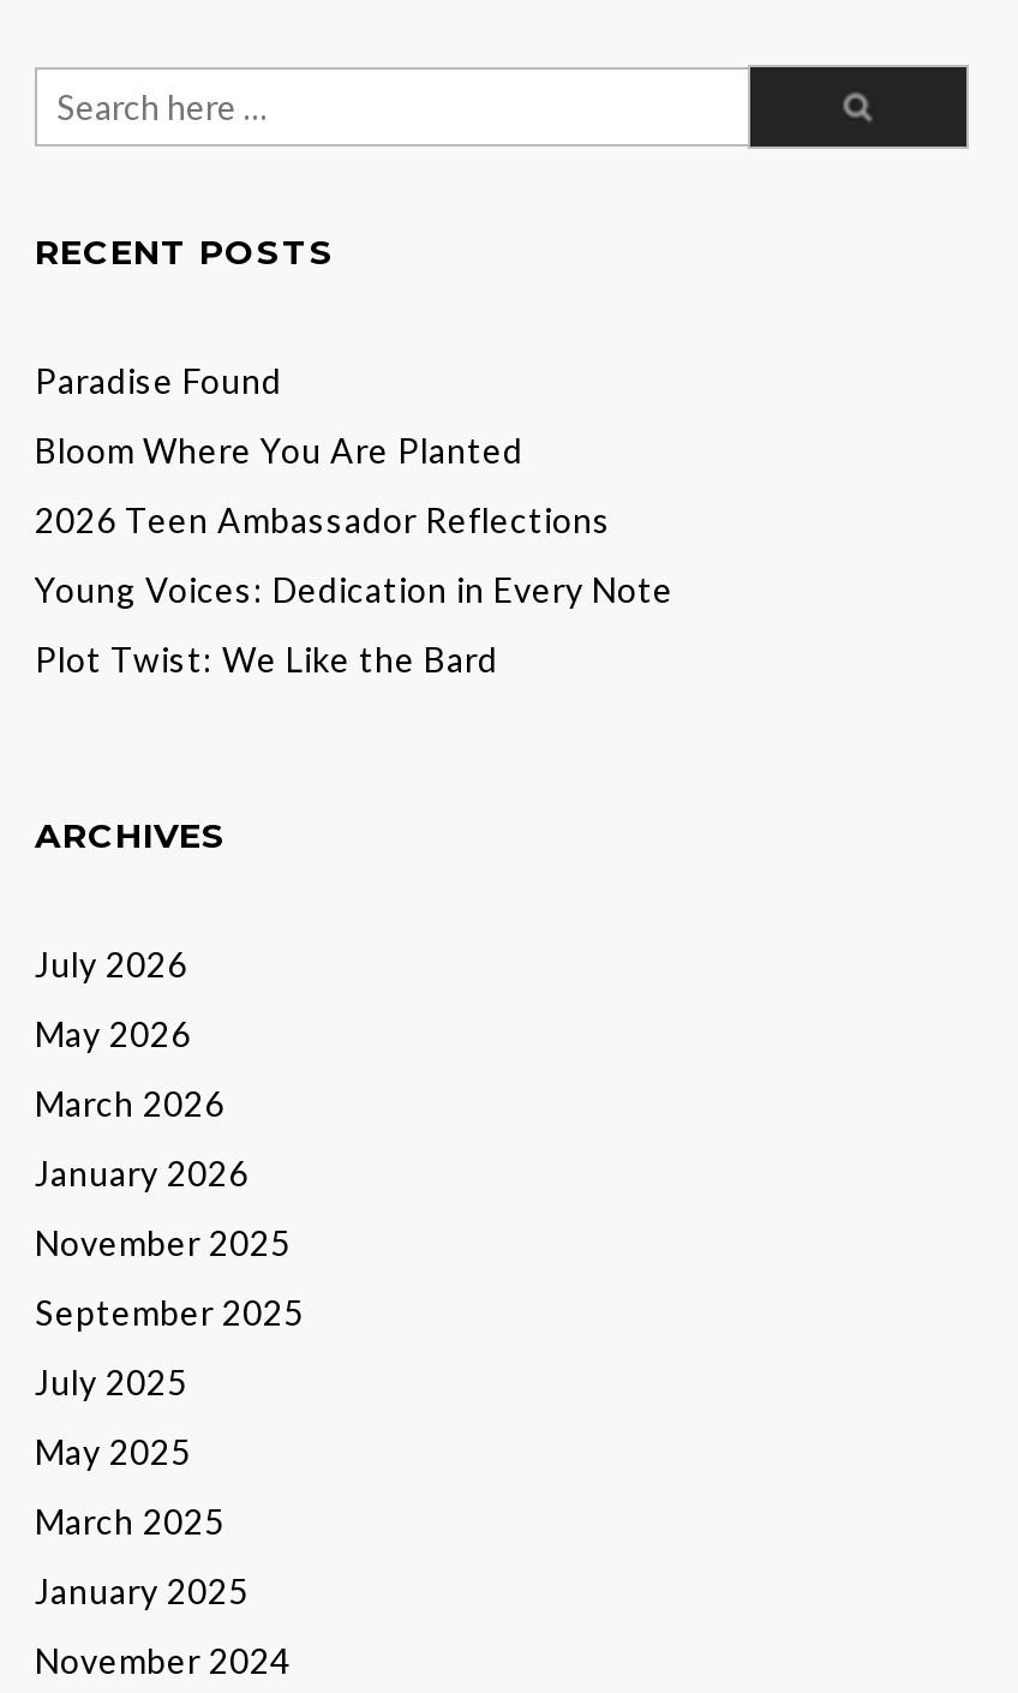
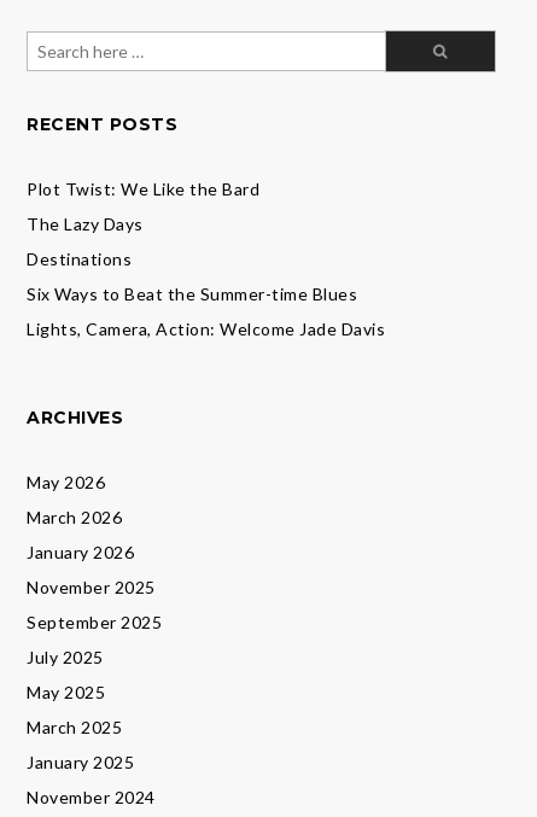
[35,361,673,611] Paradise Found | Bloom Where You Are Planted | 2026 Teen Ambassador Reflections | Young Voices: Dedication in Every Note -> none
moved [35,639,498,680] -> [27,179,259,199]: Plot Twist: We Like the Bard
none -> [27,214,385,339] The Lazy Days | Destinations | Six Ways to Beat the Summer-time Blues | Lights, Camera, Action: Welcome Jade Davis
[35,944,187,985] July 2026 -> none

